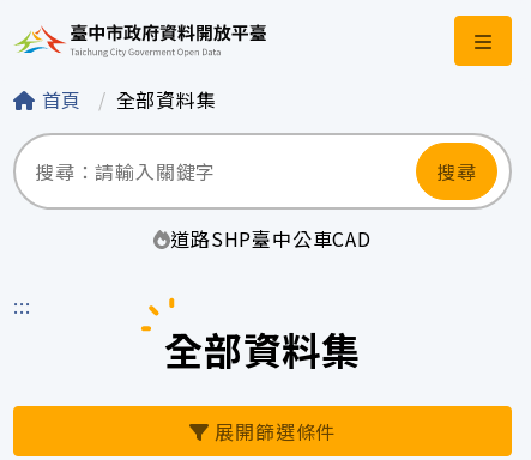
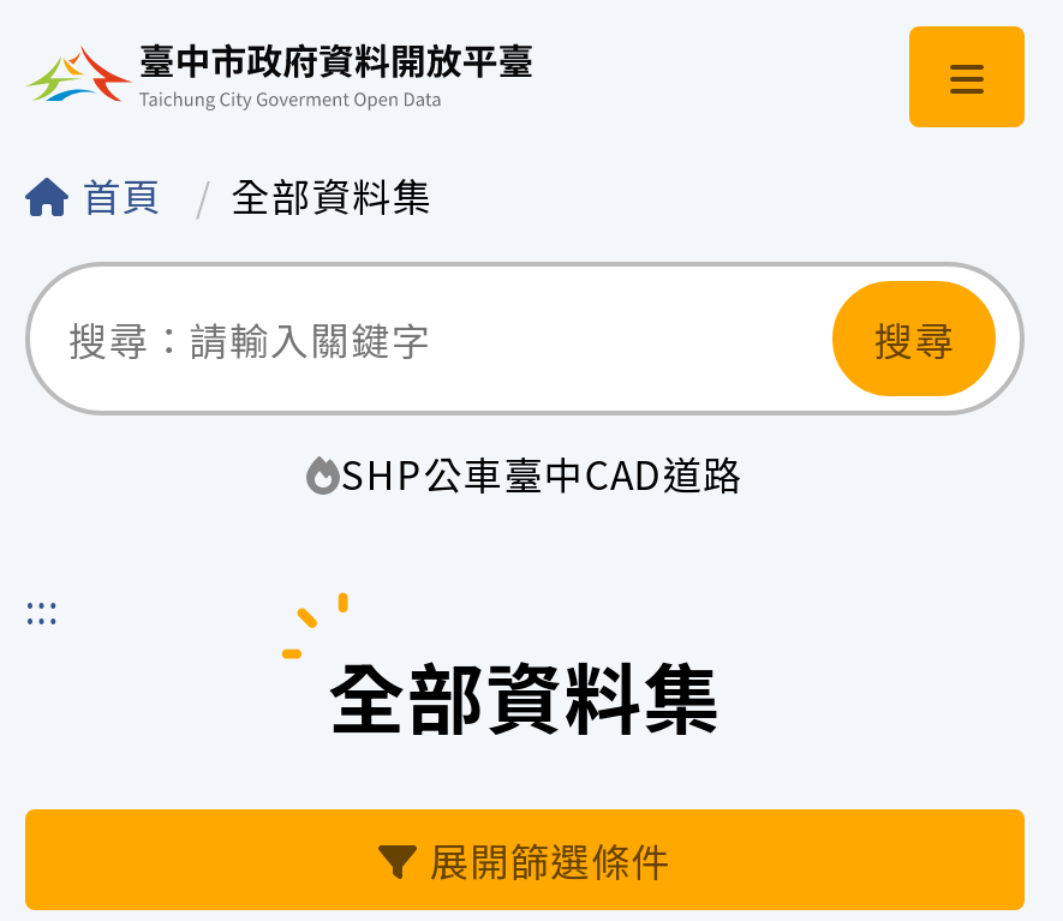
[170,224,371,253] 道路SHP臺中公車CAD -> [340,444,743,502] SHP公車臺中CAD道路

